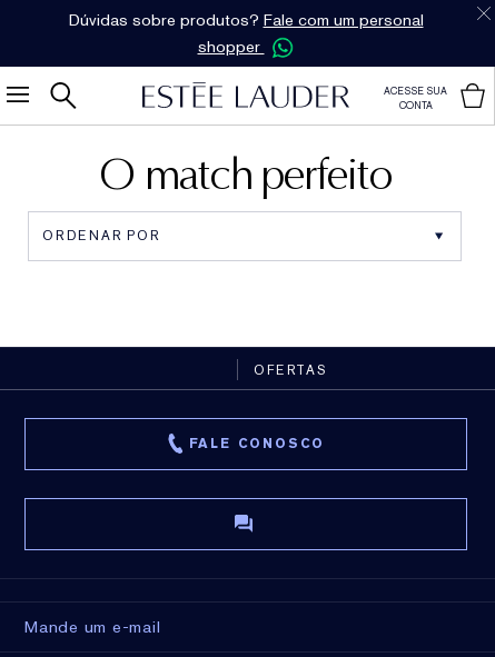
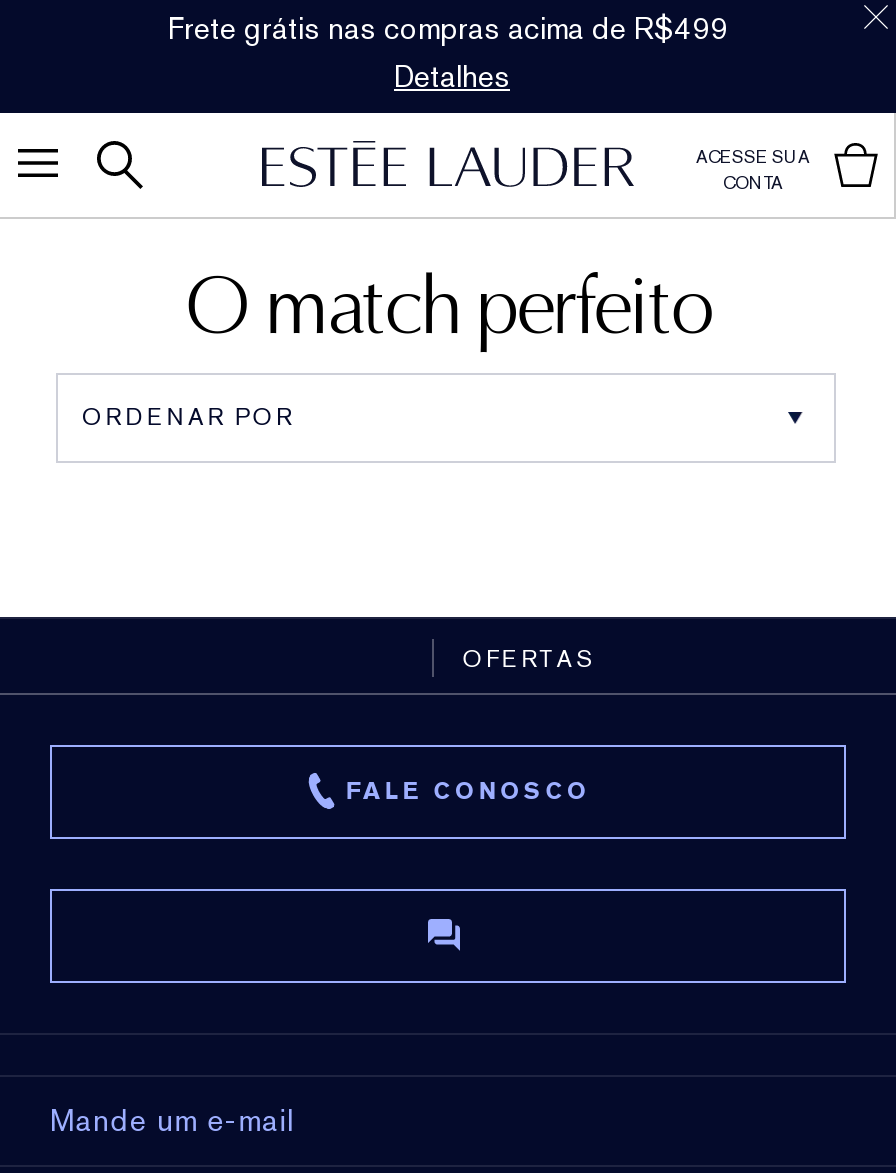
[68,9,423,58] Dúvidas sobre produtos? Fale com um personal | shopper -> [168,9,728,97] Frete grátis nas compras acima de R$499 | Detalhes

